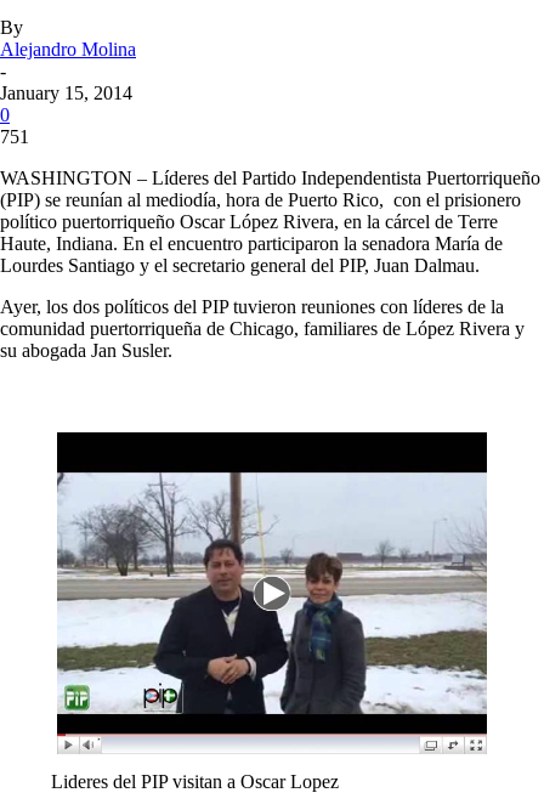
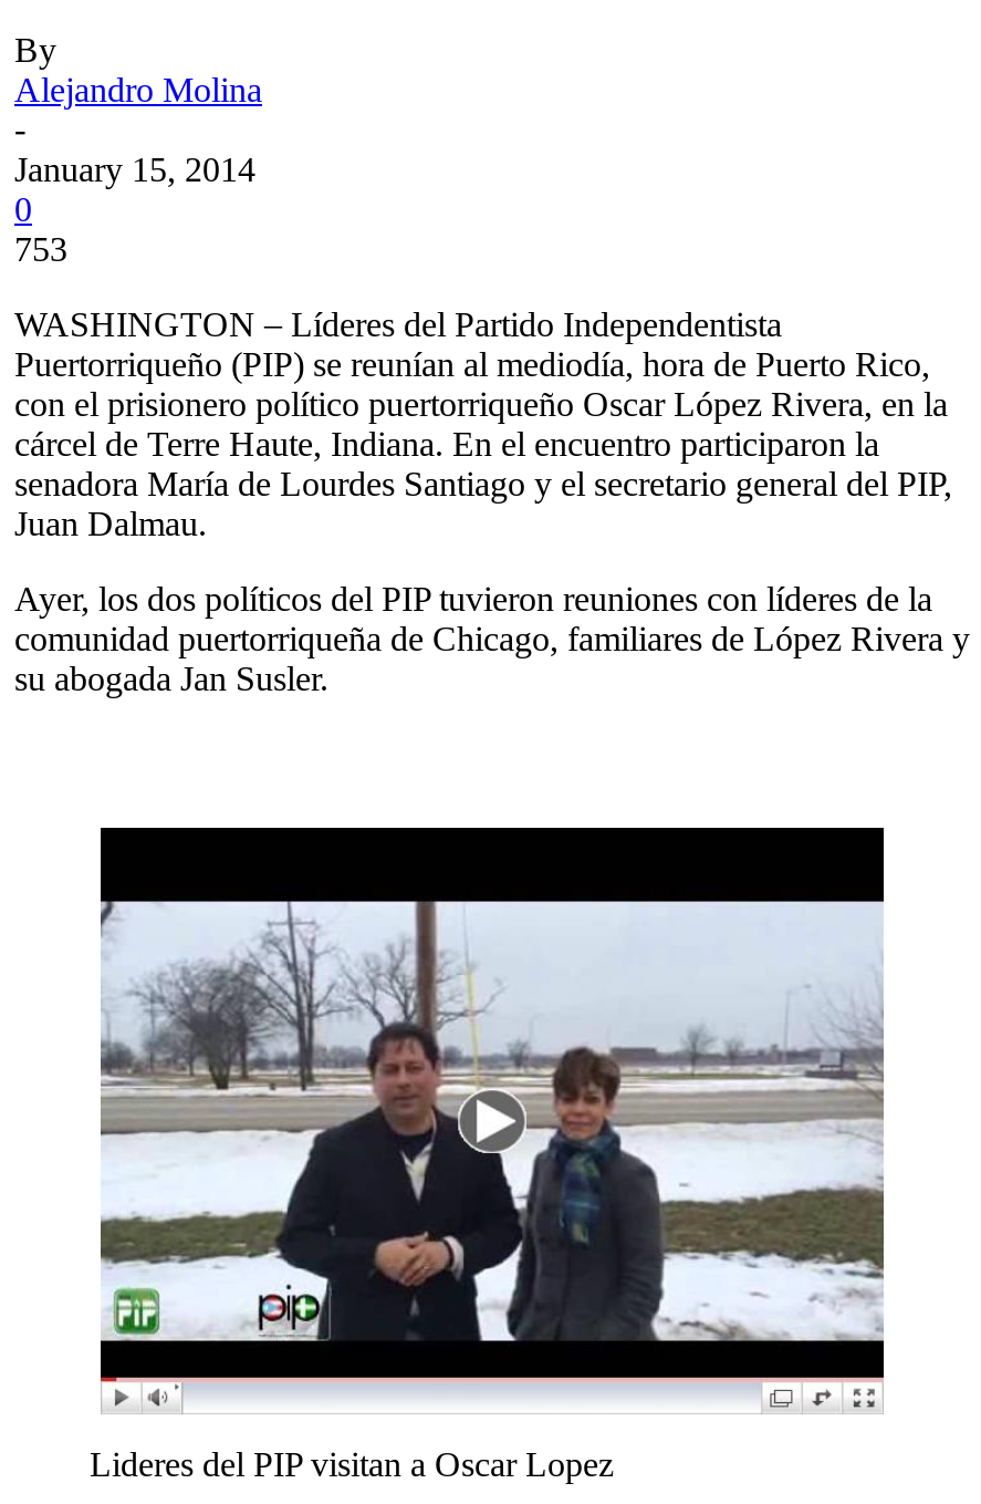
[0,126,29,147] 751 -> [14,230,67,267] 753

